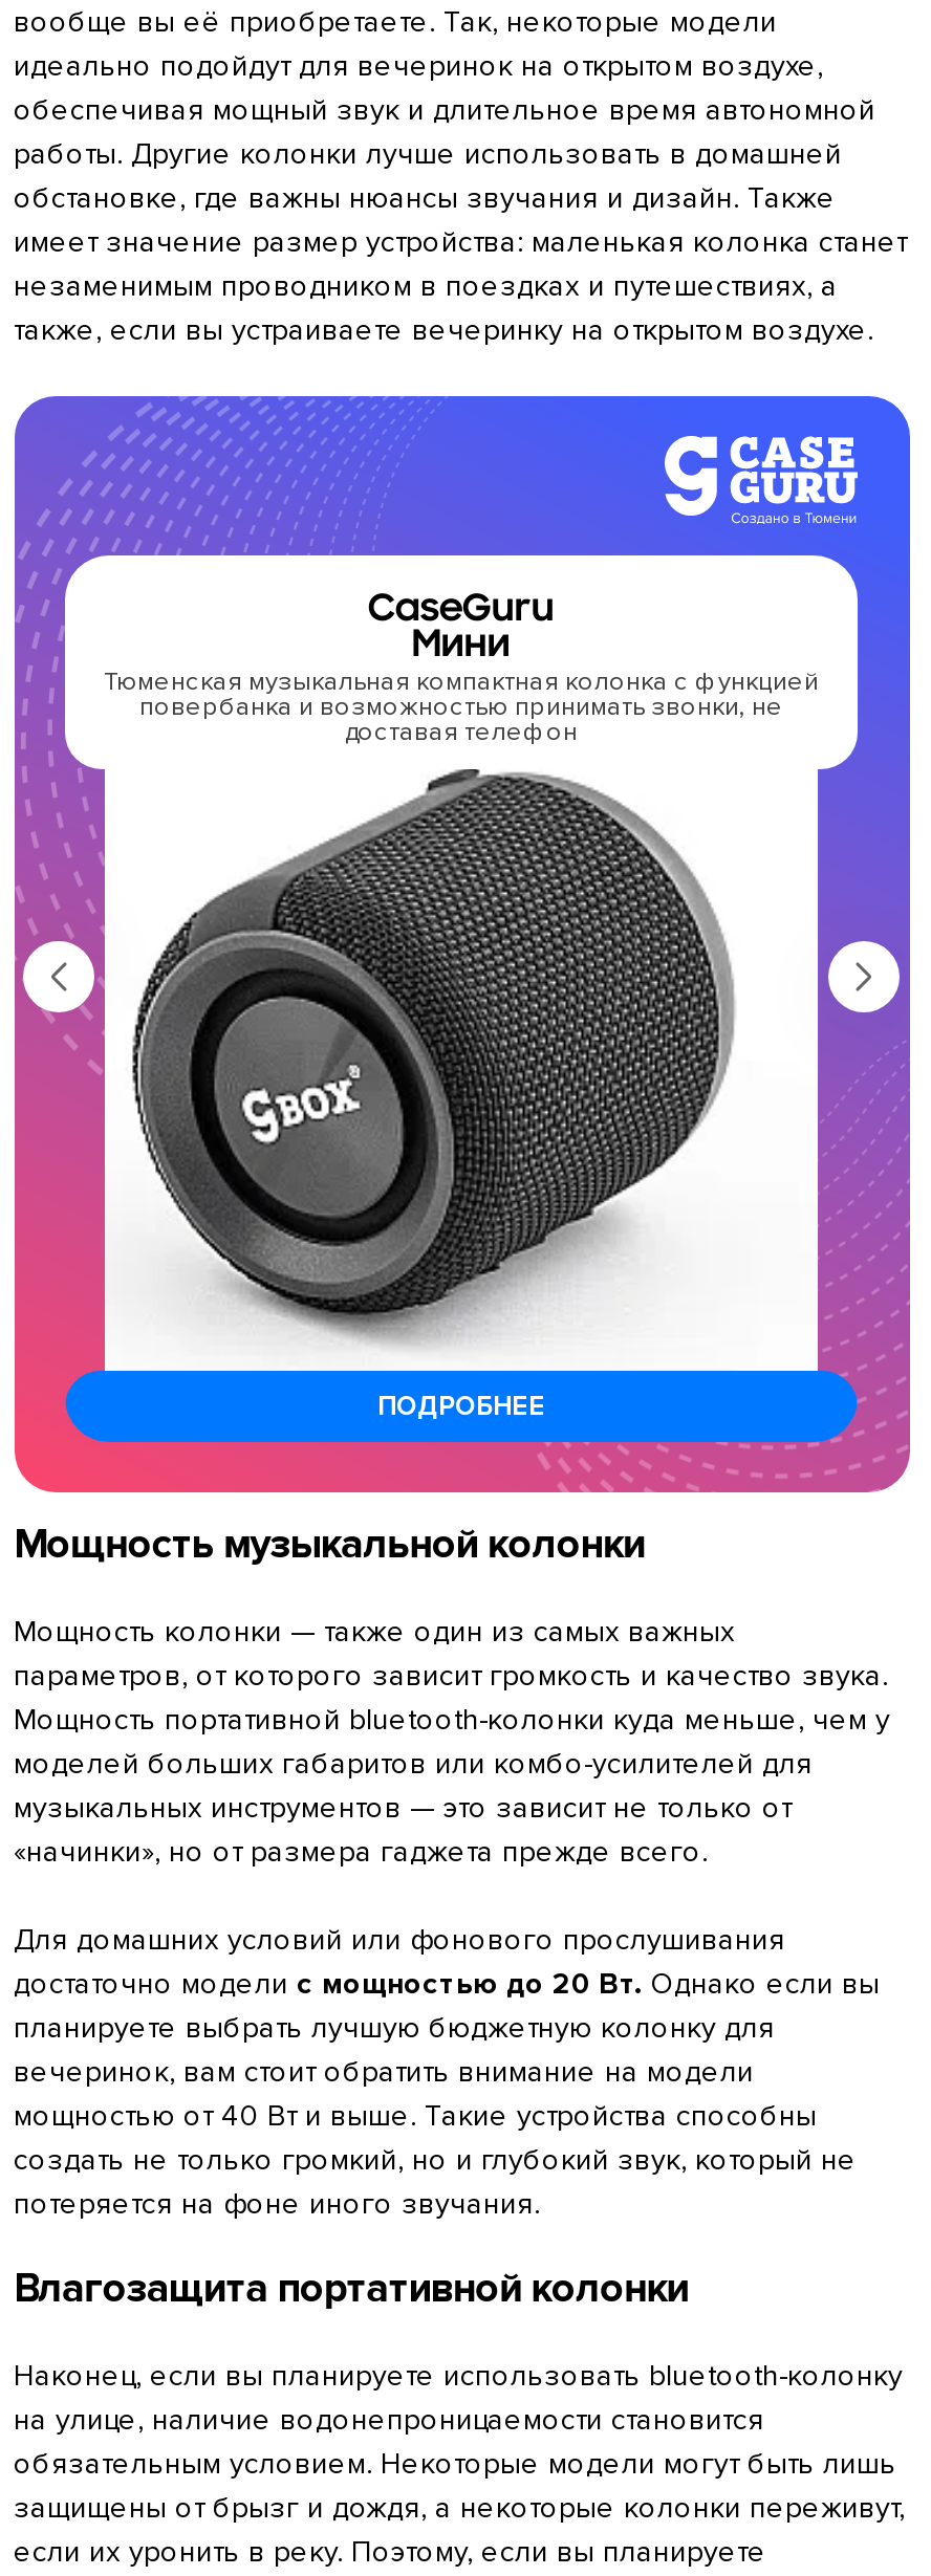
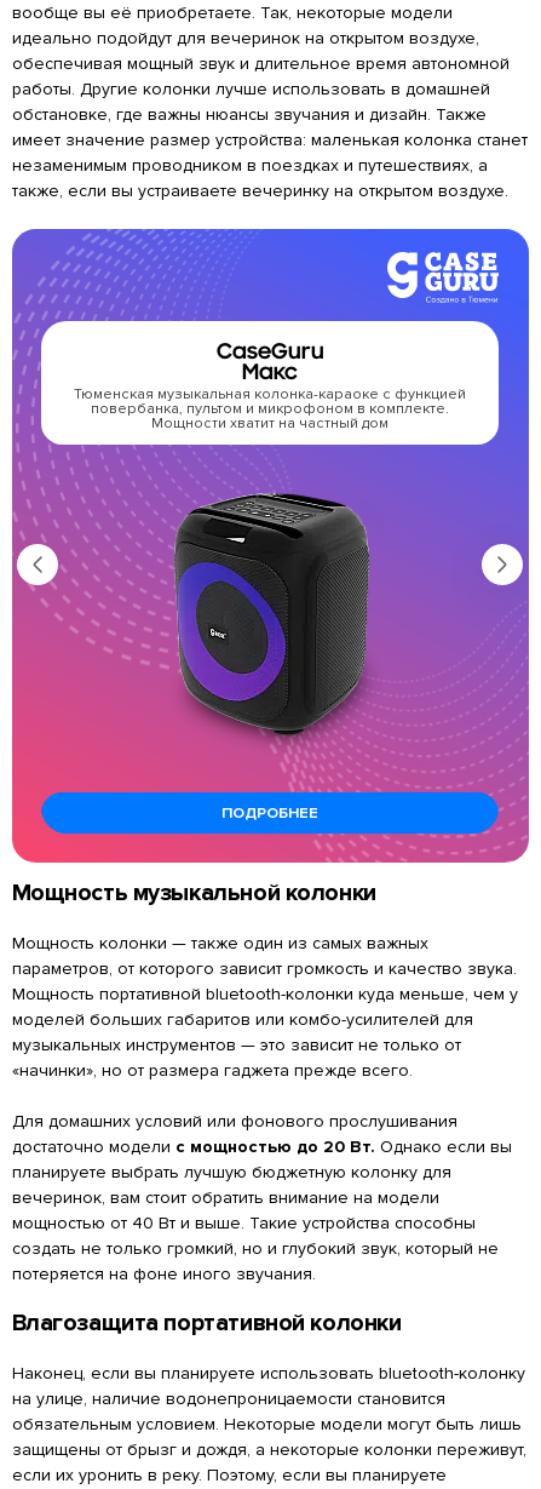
[104,619,819,749] Мини | Тюменская музыкальная компактная колонка с функцией | повербанка и возможностью принимать звонки, не | доставая телефон -> [74,358,466,433] Макс | Тюменская музыкальная колонка-караоке с функцией | повербанка, пультом и микрофоном в комплекте. | Мощности хватит на частный дом
[103,767,820,1373] [image] -> [64,443,476,794] [image]

